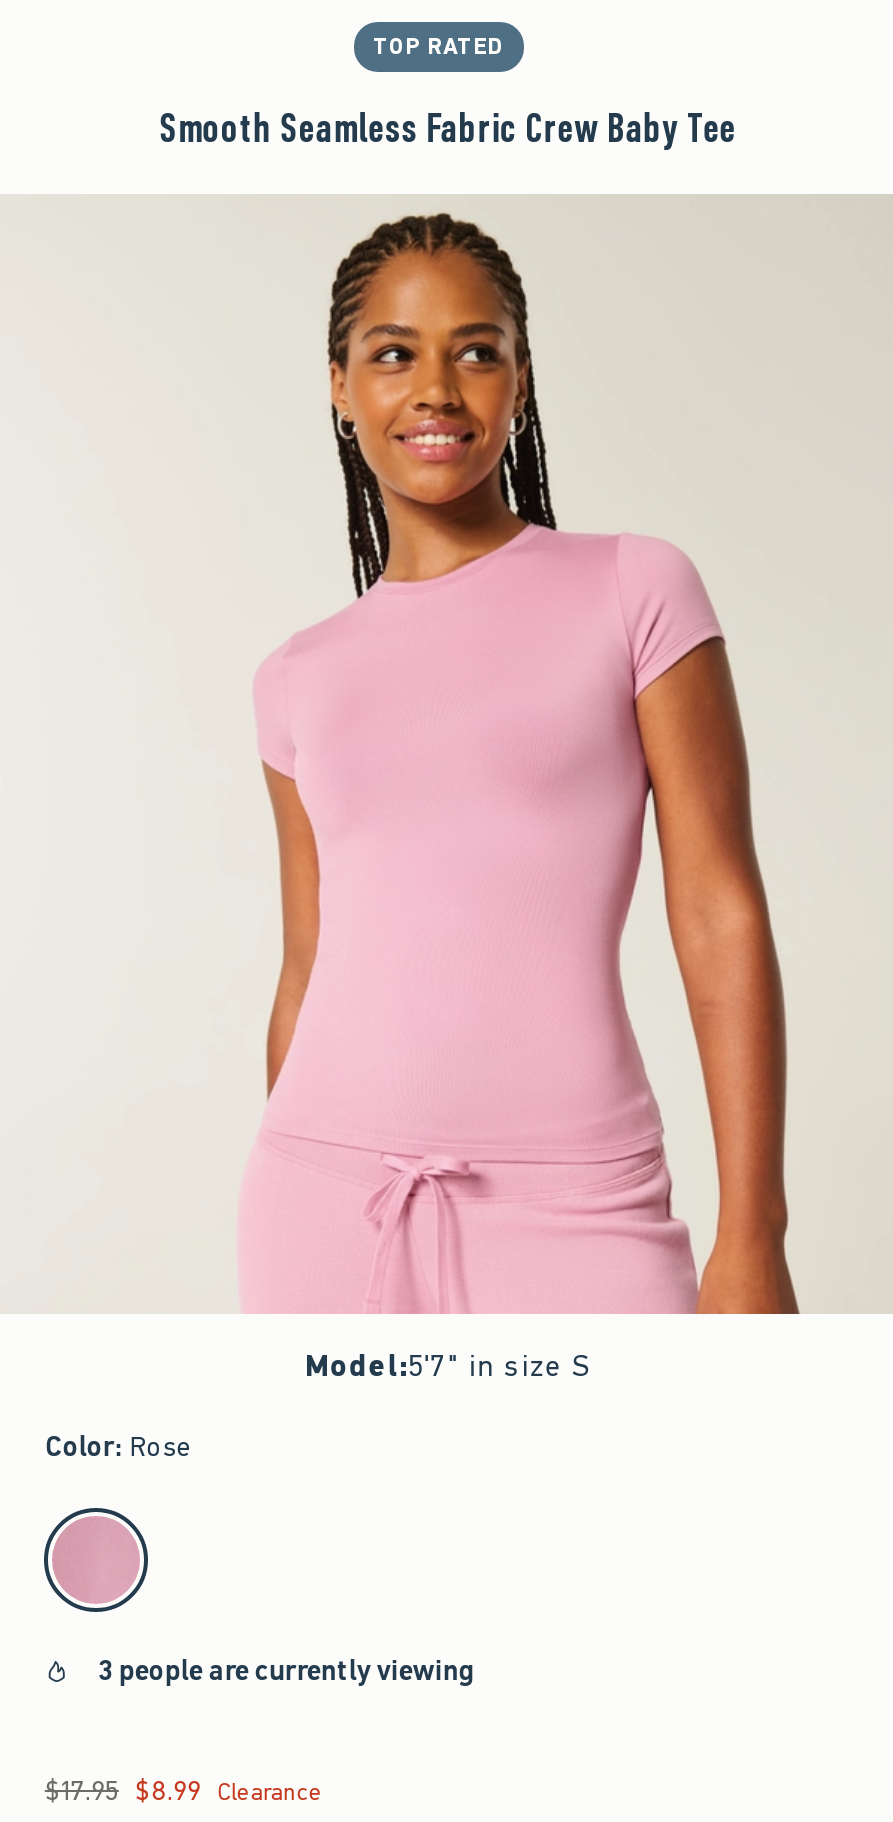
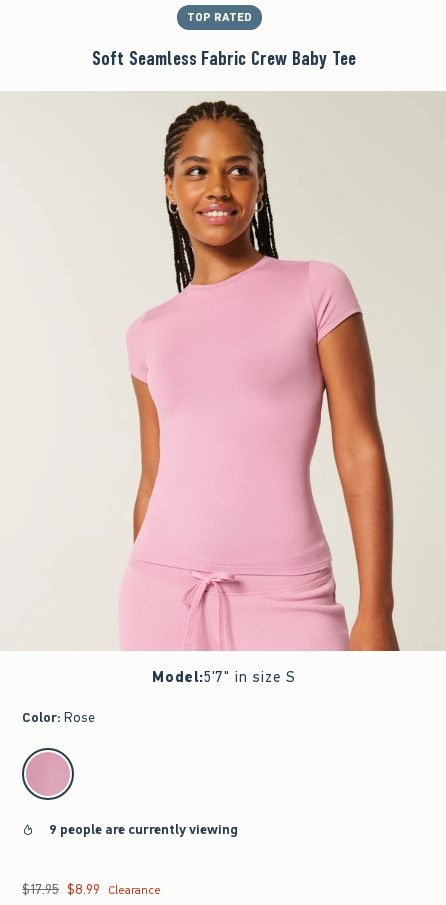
[160,102,736,156] Smooth Seamless Fabric Crew Baby Tee -> [92,45,356,72] Soft Seamless Fabric Crew Baby Tee
[99,1652,475,1690] 3 people are currently viewing -> [49,820,238,839] 9 people are currently viewing

